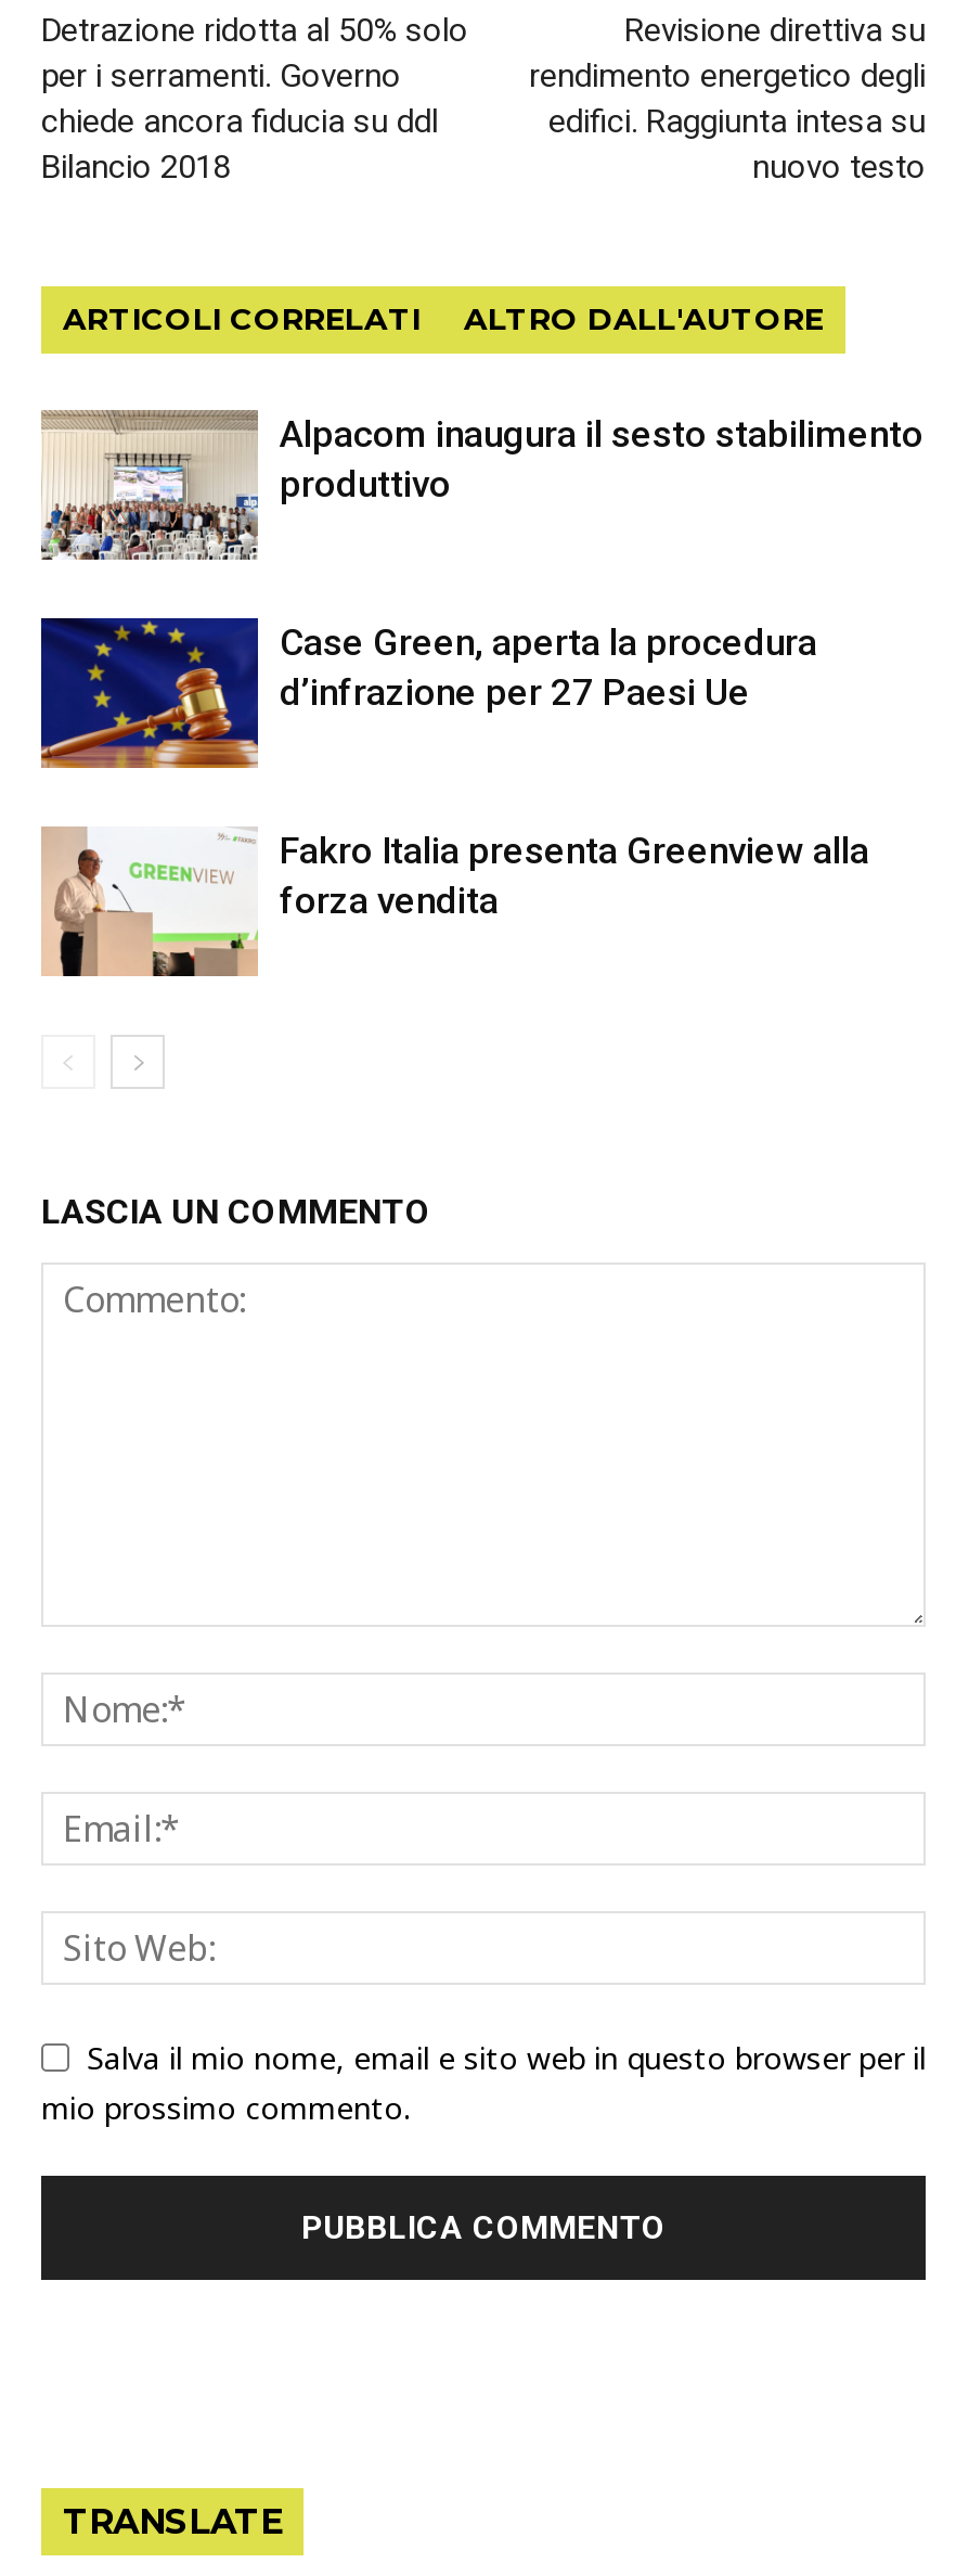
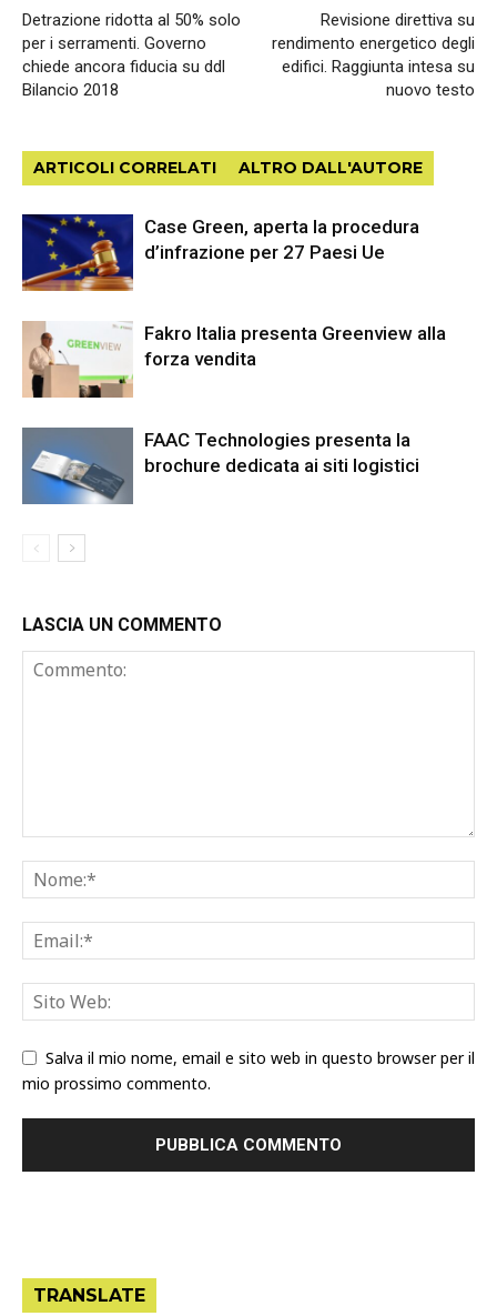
[41,408,923,562] [image] | Alpacom inaugura il sesto stabilimento | produttivo -> none
moved [41,616,869,923] -> [22,213,446,370]: [image] | Case Green, aperta la procedura | d’infrazione per 27 Paesi Ue | Fakro Italia presenta Greenview alla | forza vendita
none -> [21,426,419,505] [image] | FAAC Technologies presenta la | brochure dedicata ai siti logistici

